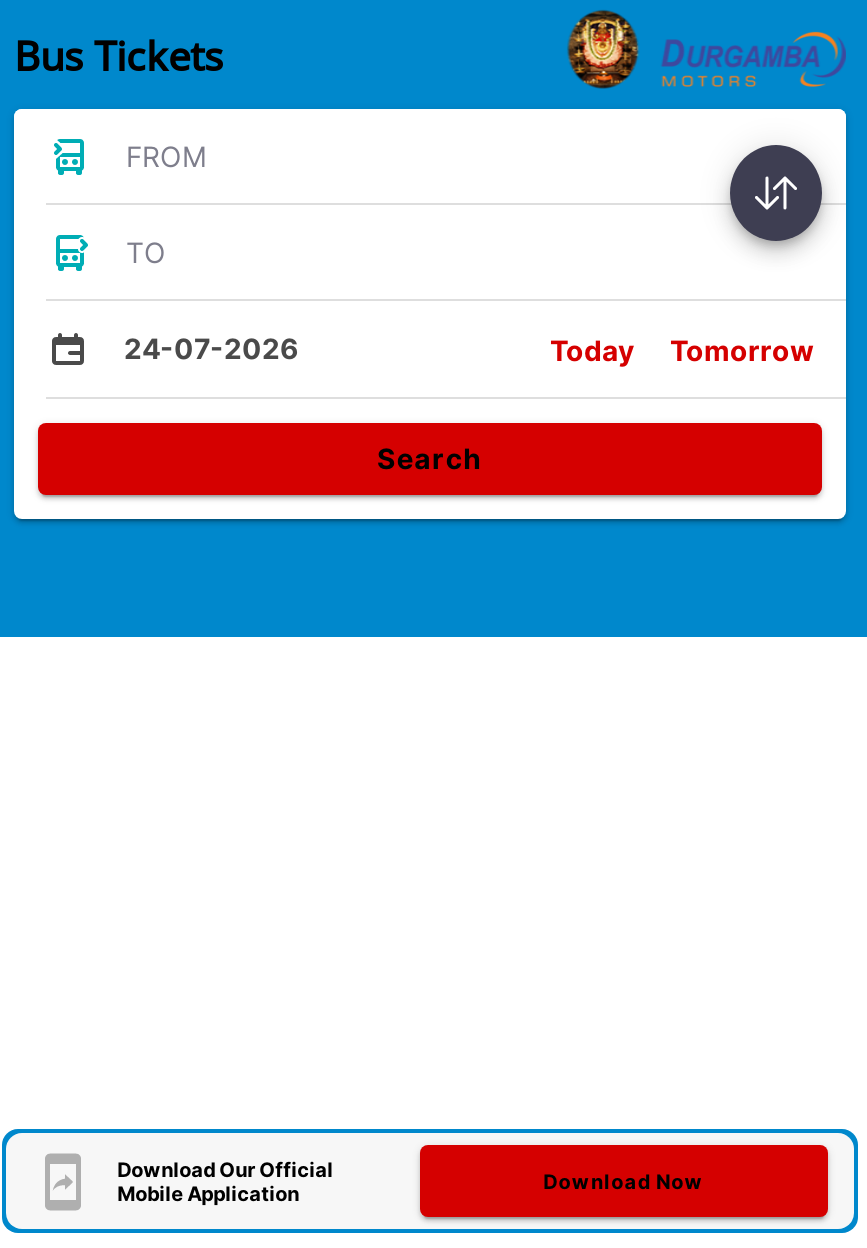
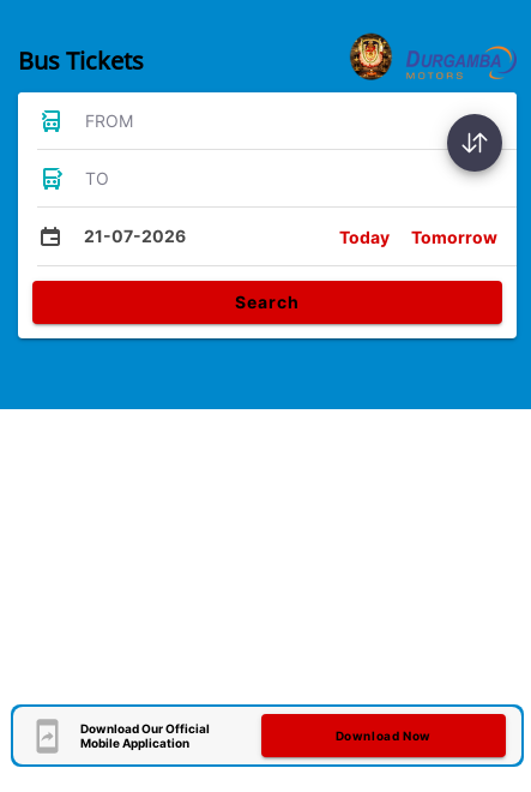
[124,331,298,365] 24-07-2026 -> [84,226,186,246] 21-07-2026

